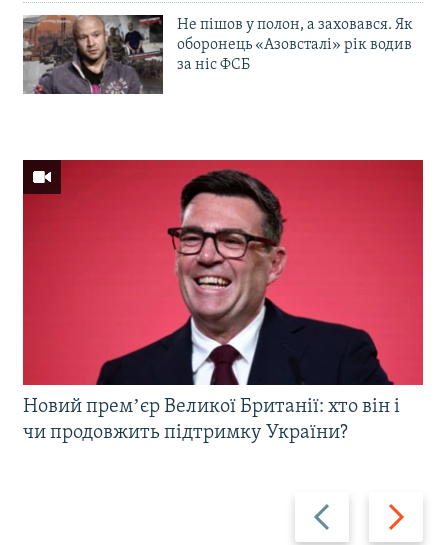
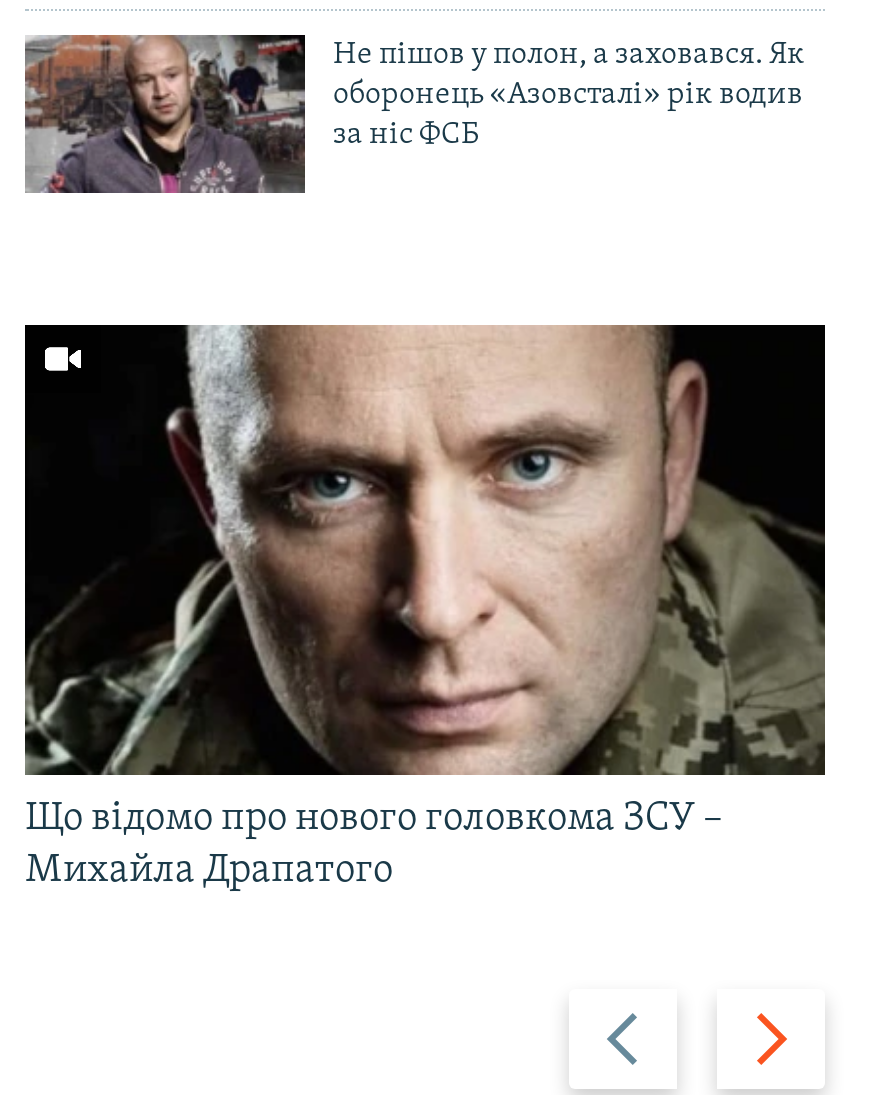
[22,159,424,443] [image] | Новий премʼєр Великої Британії: хто він і | чи продовжить підтримку України? -> [23,323,827,890] [image] | Що відомо про нового головкома ЗСУ – | Михайла Драпатого

